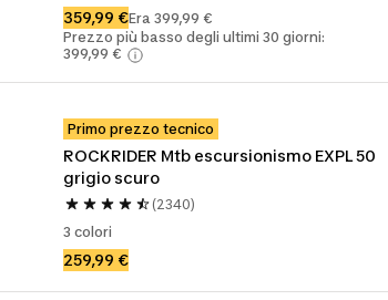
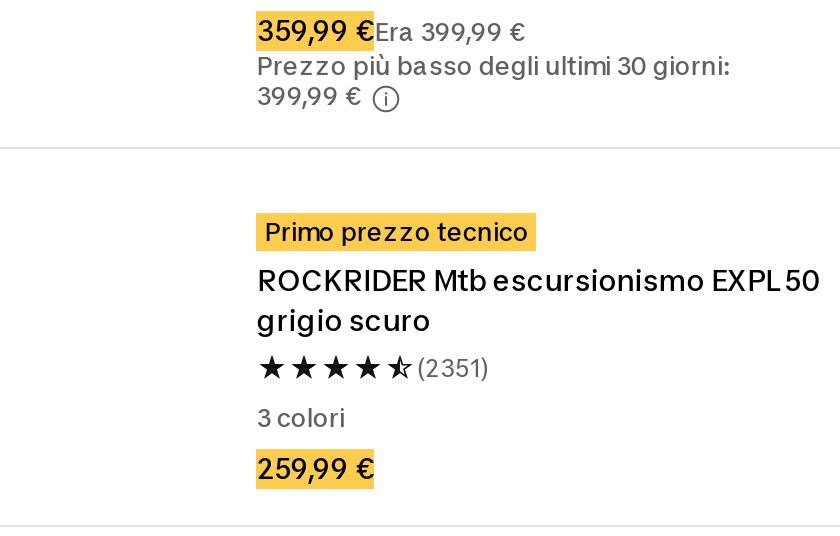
[152,196,195,213] (2340) -> [417,353,489,383] (2351)

